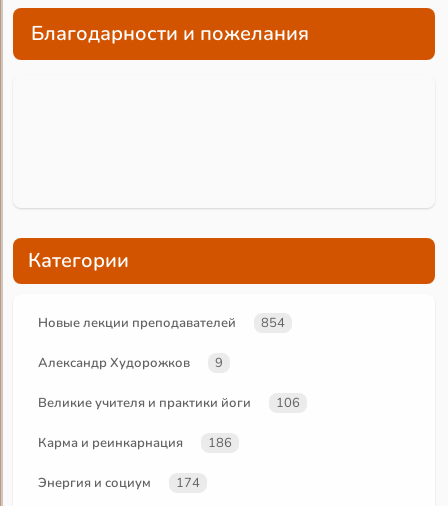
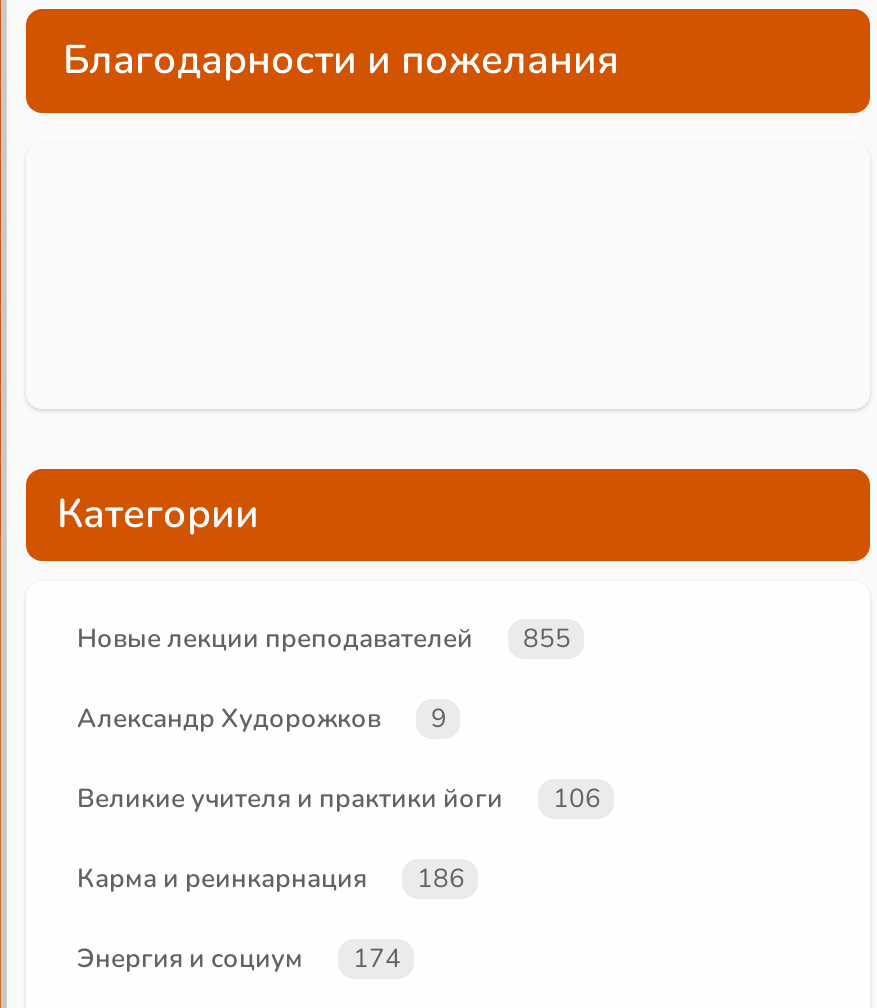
[38,314,285,332] Новые лекции преподавателей 854 -> [77,620,571,657] Новые лекции преподавателей 855

